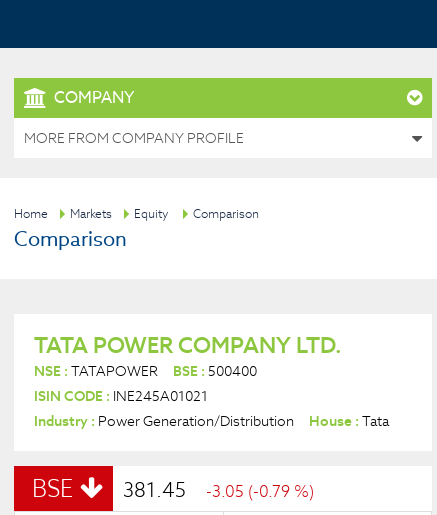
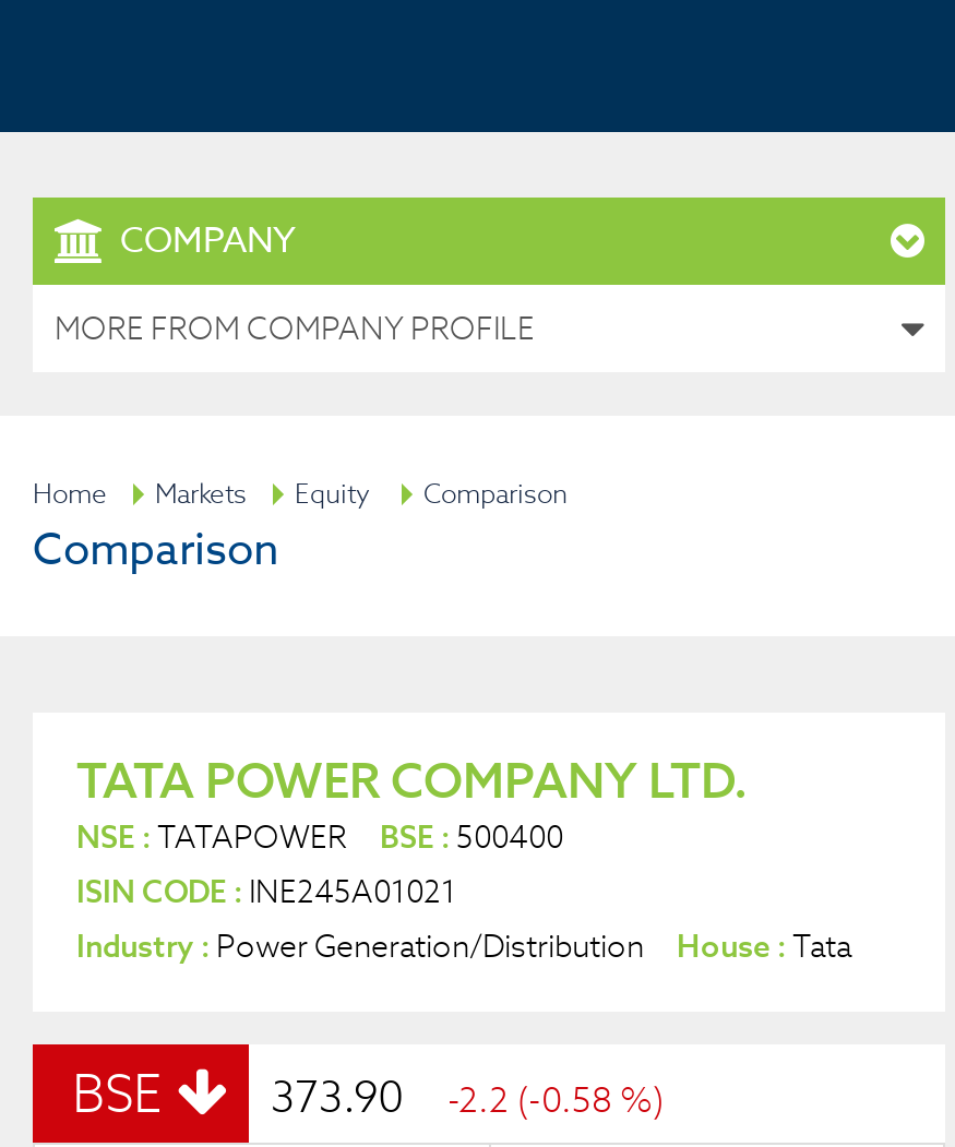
[123,477,186,503] 381.45 -> [271,1068,404,1125] 373.90
[206,481,314,502] -3.05 (-0.79 %) -> [447,1077,664,1123] -2.2 (-0.58 %)

